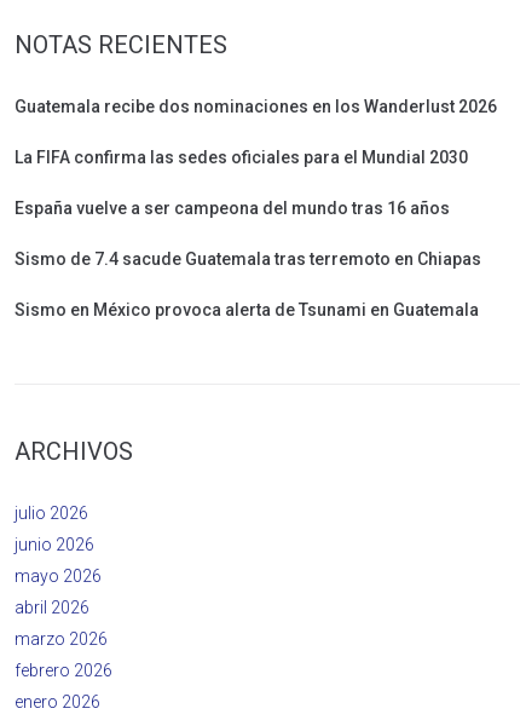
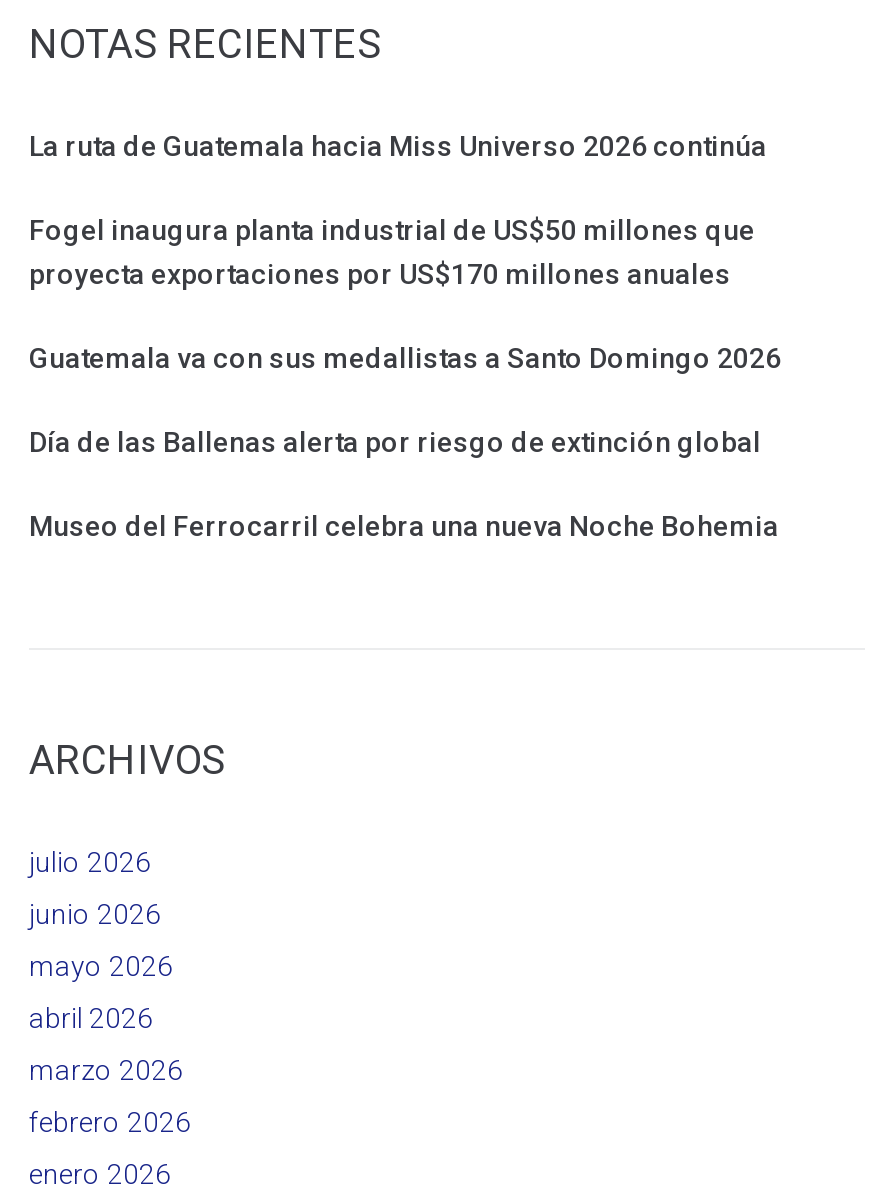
[15,97,497,116] Guatemala recibe dos nominaciones en los Wanderlust 2026 -> [29,130,767,162] La ruta de Guatemala hacia Miss Universo 2026 continúa
[15,148,468,167] La FIFA confirma las sedes oficiales para el Mundial 2030 -> [29,214,755,290] Fogel inaugura planta industrial de US$50 millones que | proyecta exportaciones por US$170 millones anuales
[15,199,450,218] España vuelve a ser campeona del mundo tras 16 años -> [29,342,781,374] Guatemala va con sus medallistas a Santo Domingo 2026
[15,249,481,269] Sismo de 7.4 sacude Guatemala tras terremoto en Chiapas -> [29,426,761,458] Día de las Ballenas alerta por riesgo de extinción global
[15,300,479,320] Sismo en México provoca alerta de Tsunami en Guatemala -> [29,510,779,542] Museo del Ferrocarril celebra una nueva Noche Bohemia

